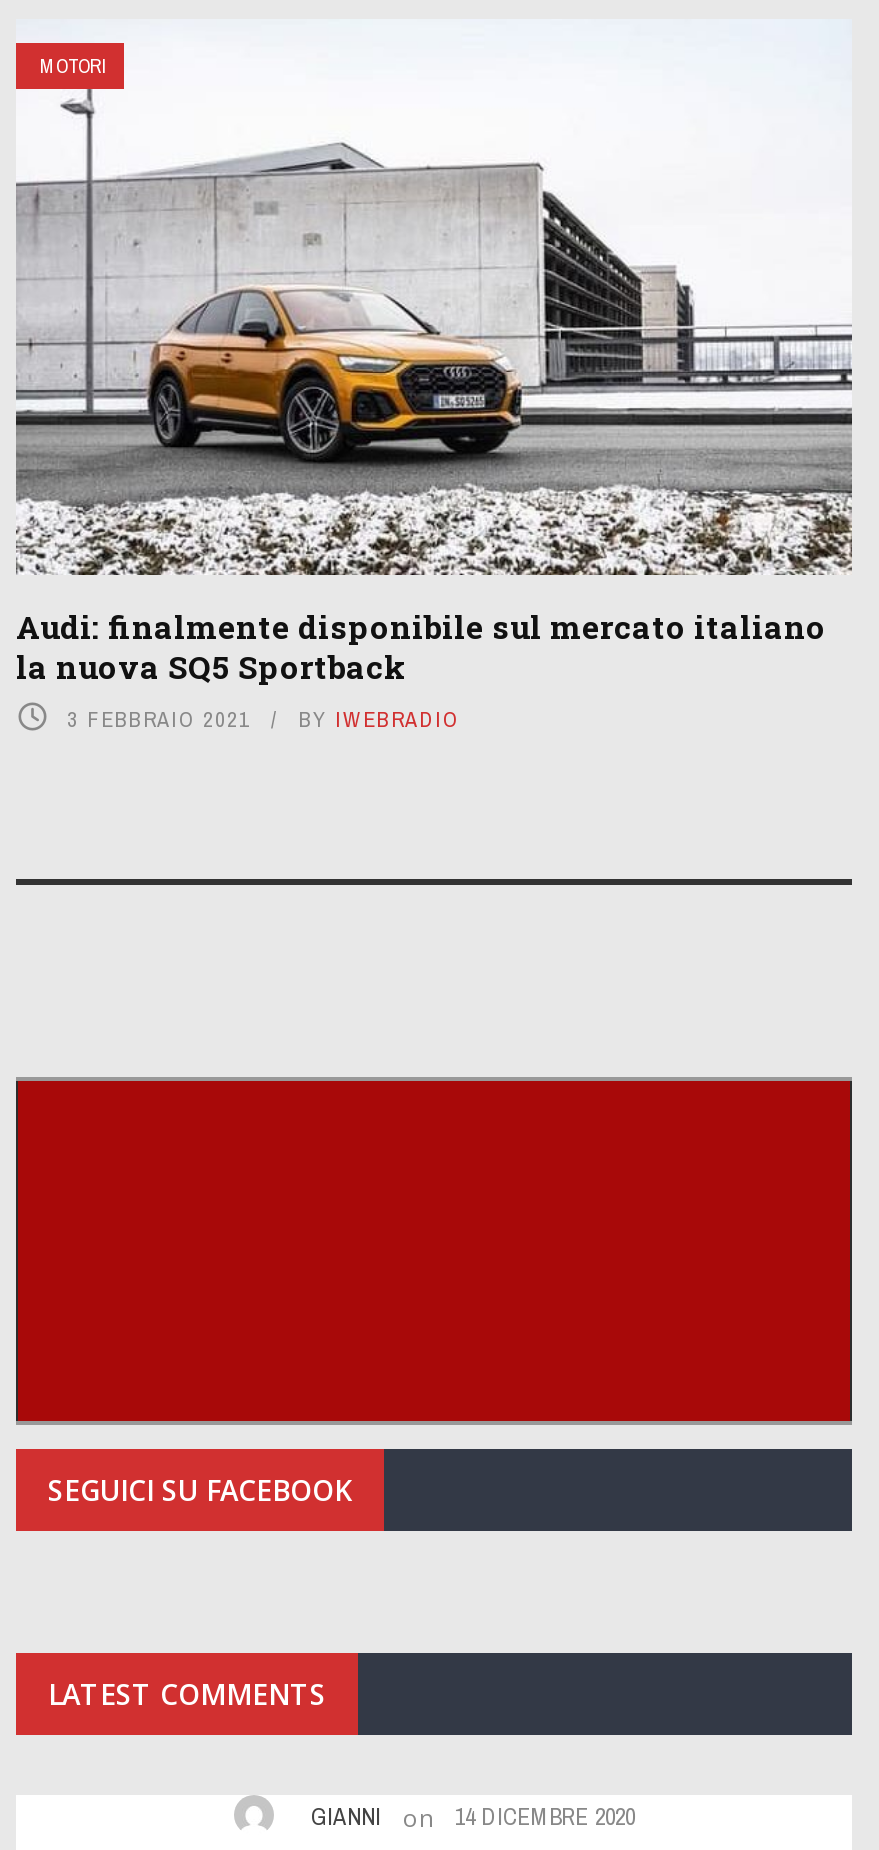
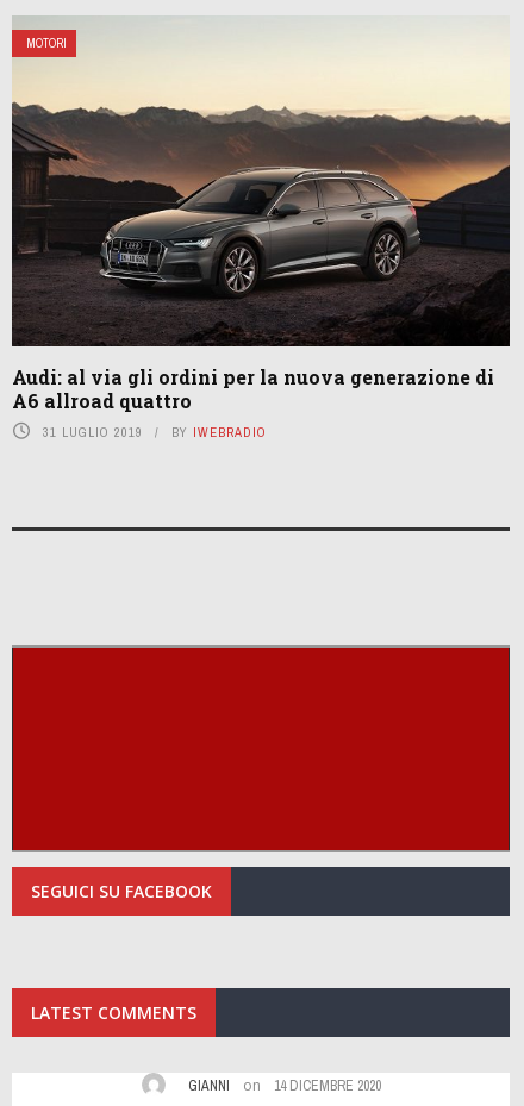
[16,21,852,734] [image] | Audi: finalmente disponibile sul mercato italiano | la nuova SQ5 Sportback | 3 FEBBRAIO 2021 -> [11,15,511,441] [image] | Audi: al via gli ordini per la nuova generazione di | A6 allroad quattro | 31 LUGLIO 2019

